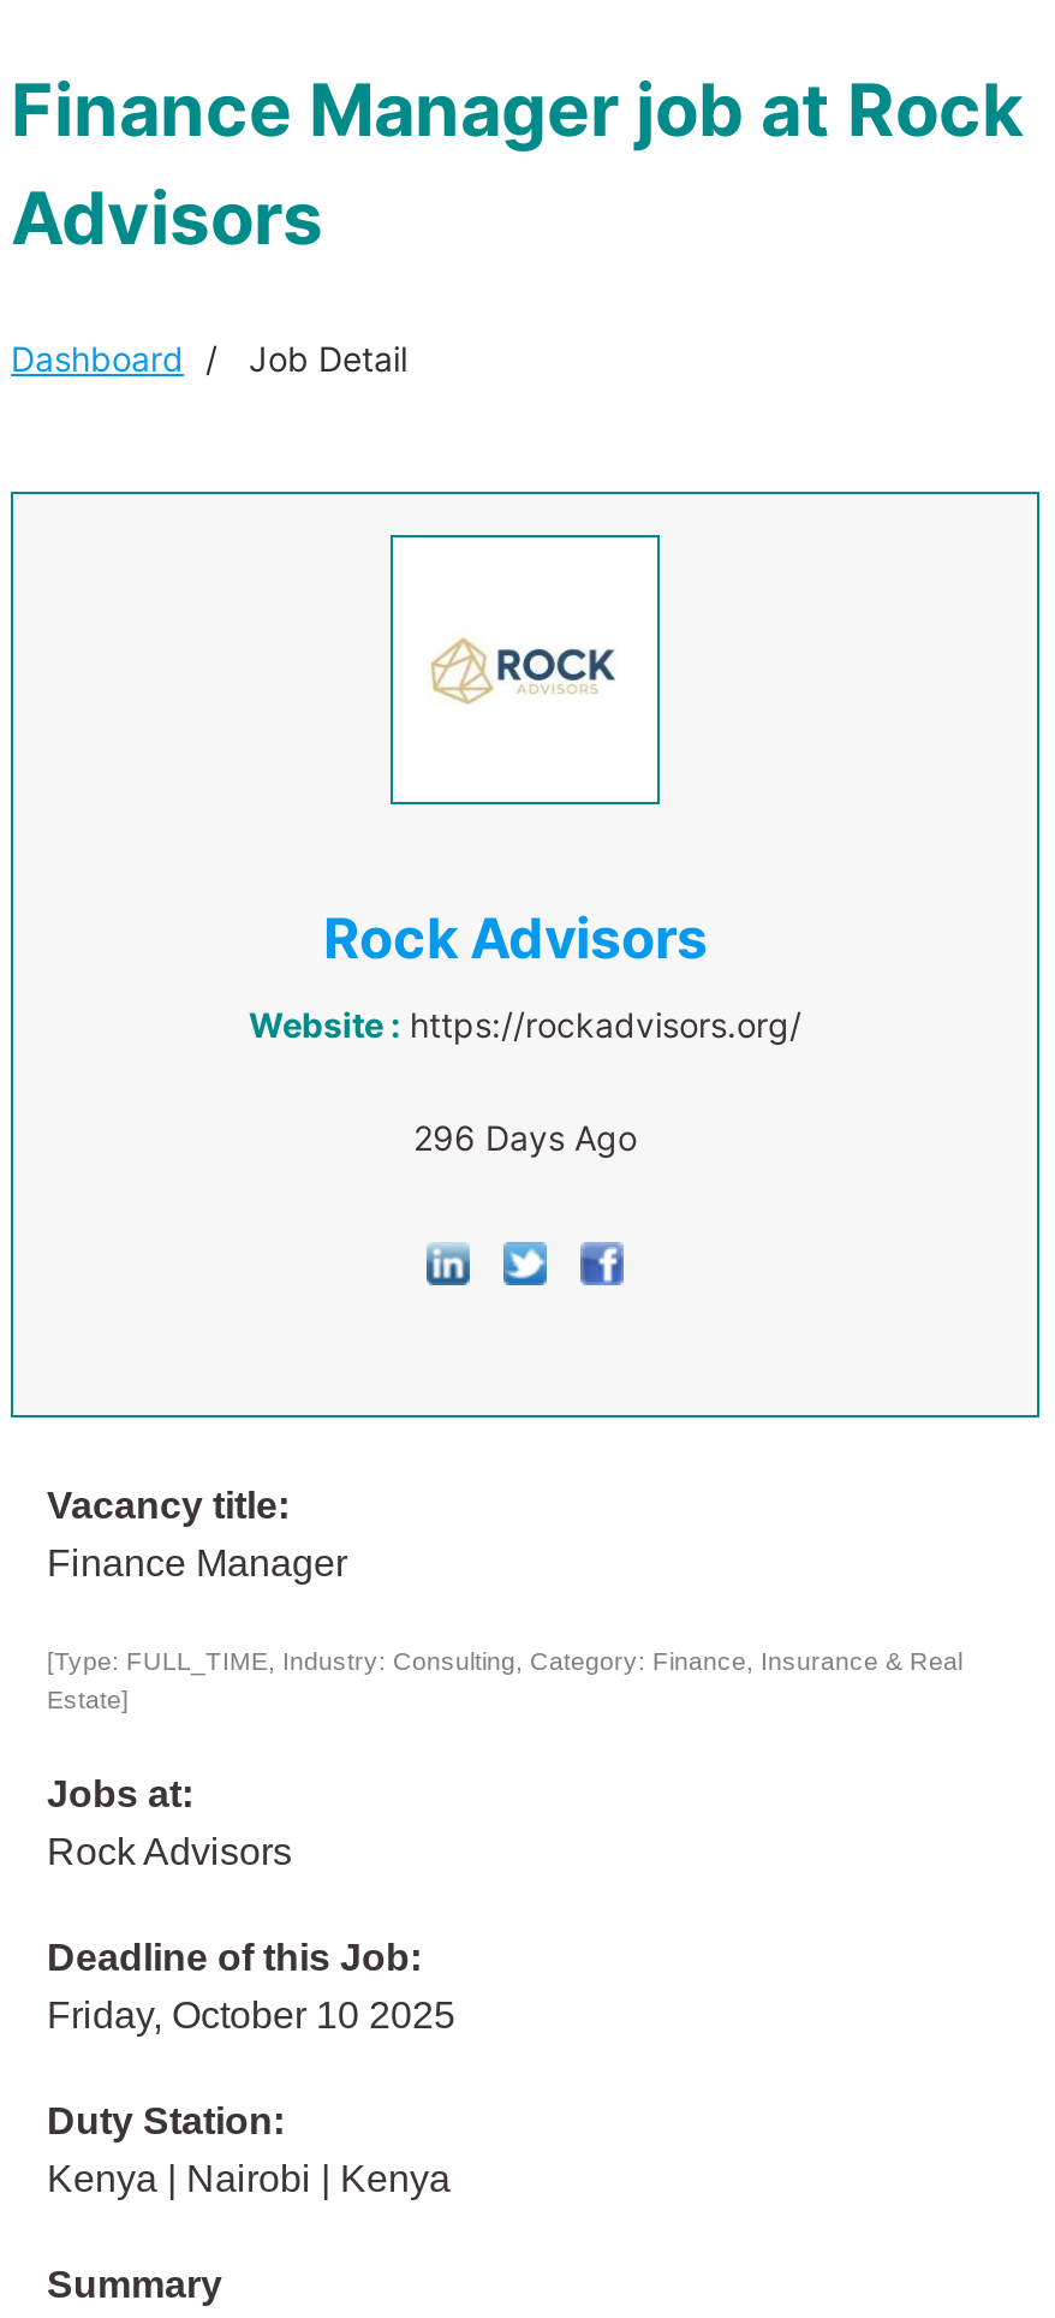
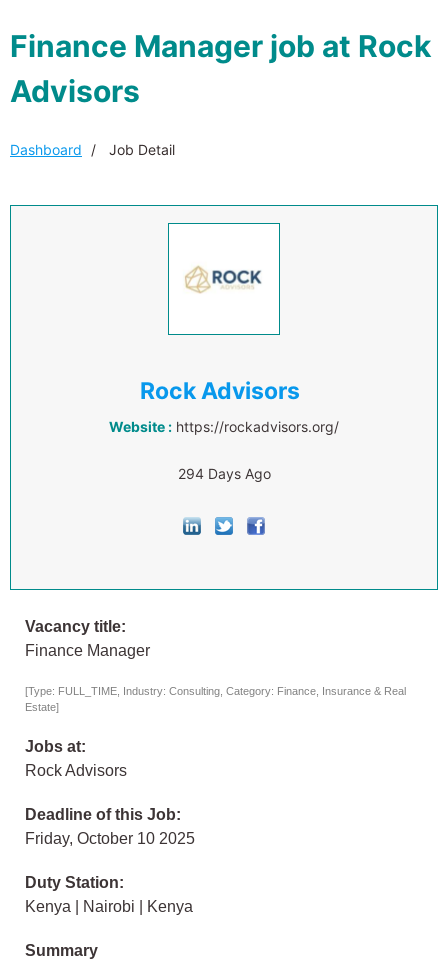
[413,1117,637,1158] 296 Days Ago -> [177,465,270,482] 294 Days Ago

